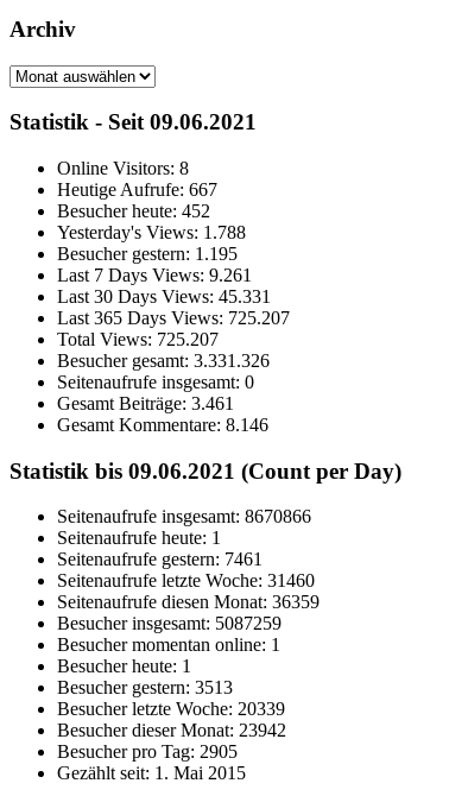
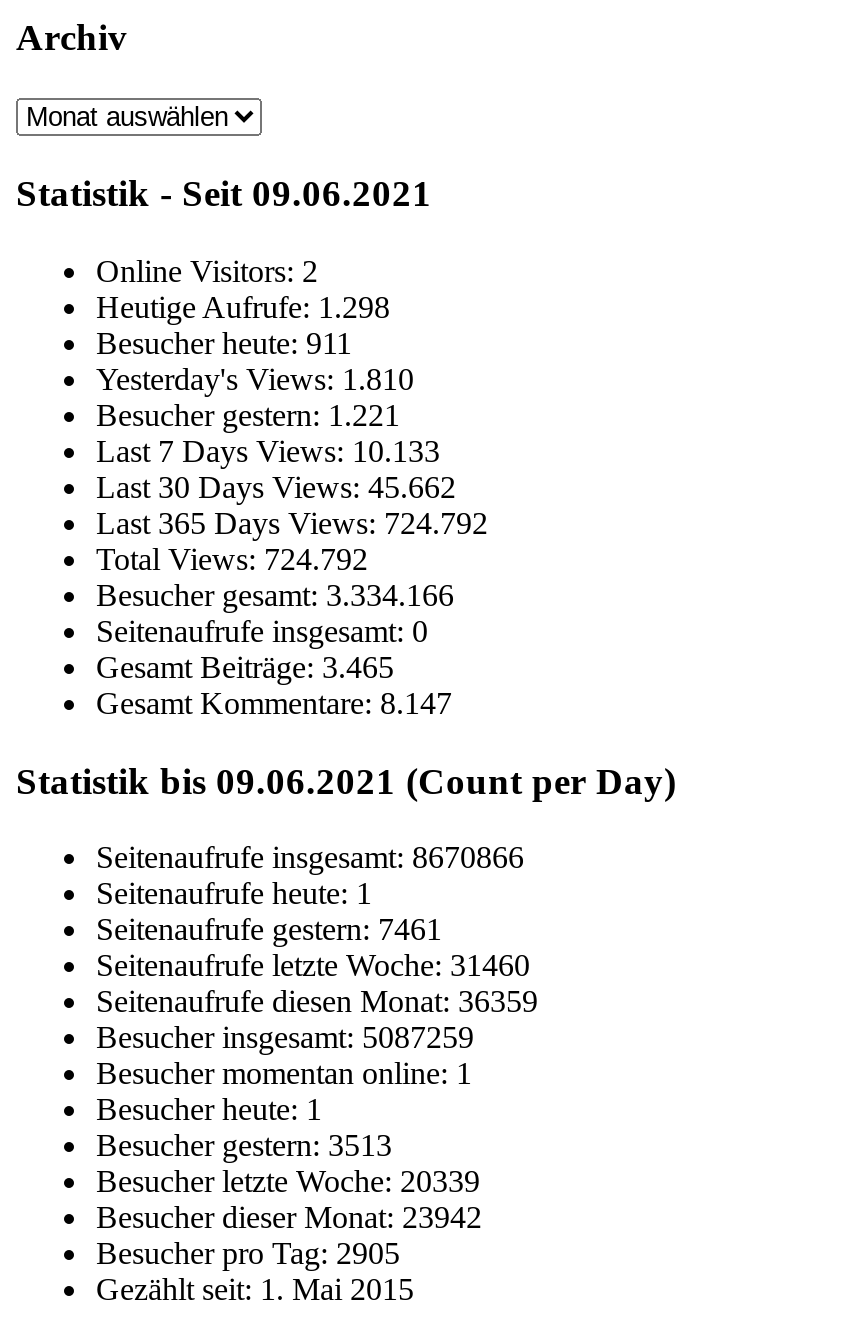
[57,158,189,178] Online Visitors: 8 -> [96,254,318,288] Online Visitors: 2
[57,179,217,200] Heutige Aufrufe: 667 -> [96,290,390,324] Heutige Aufrufe: 1.298
[57,201,210,221] Besucher heute: 452 -> [96,326,352,360] Besucher heute: 911
[57,222,246,242] Yesterday's Views: 1.788 -> [96,362,414,396] Yesterday's Views: 1.810
[57,244,238,264] Besucher gestern: 1.195 -> [96,398,400,432] Besucher gestern: 1.221
[57,265,252,285] Last 7 Days Views: 9.261 -> [96,434,440,468] Last 7 Days Views: 10.133
[57,286,271,307] Last 30 Days Views: 45.331 -> [96,470,456,504] Last 30 Days Views: 45.662
[57,308,290,328] Last 365 Days Views: 725.207 -> [96,506,488,540] Last 365 Days Views: 724.792
[57,329,219,349] Total Views: 725.207 -> [96,542,368,576] Total Views: 724.792
[57,350,270,371] Besucher gesamt: 3.331.326 -> [96,578,454,612] Besucher gesamt: 3.334.166
[57,393,234,413] Gesamt Beiträge:3.461 -> [96,650,394,684] Gesamt Beiträge:3.465
[57,415,268,435] Gesamt Kommentare: 8.146 -> [96,686,452,720] Gesamt Kommentare: 8.147

